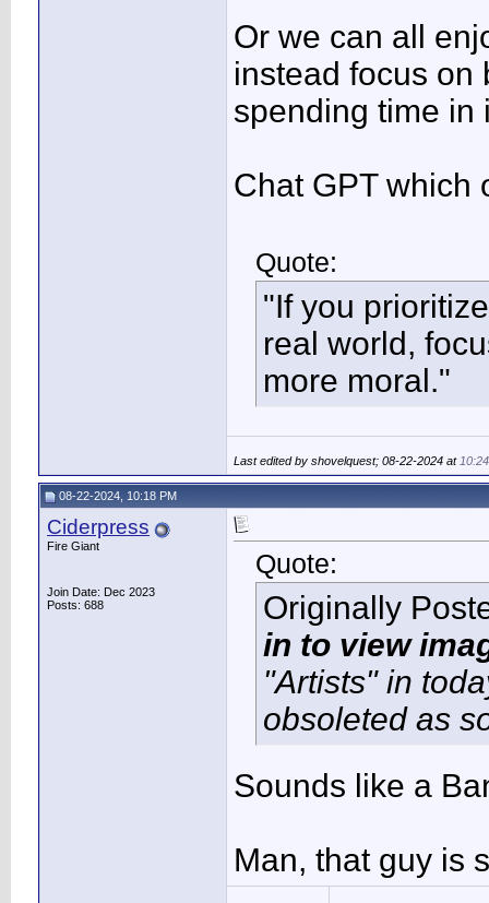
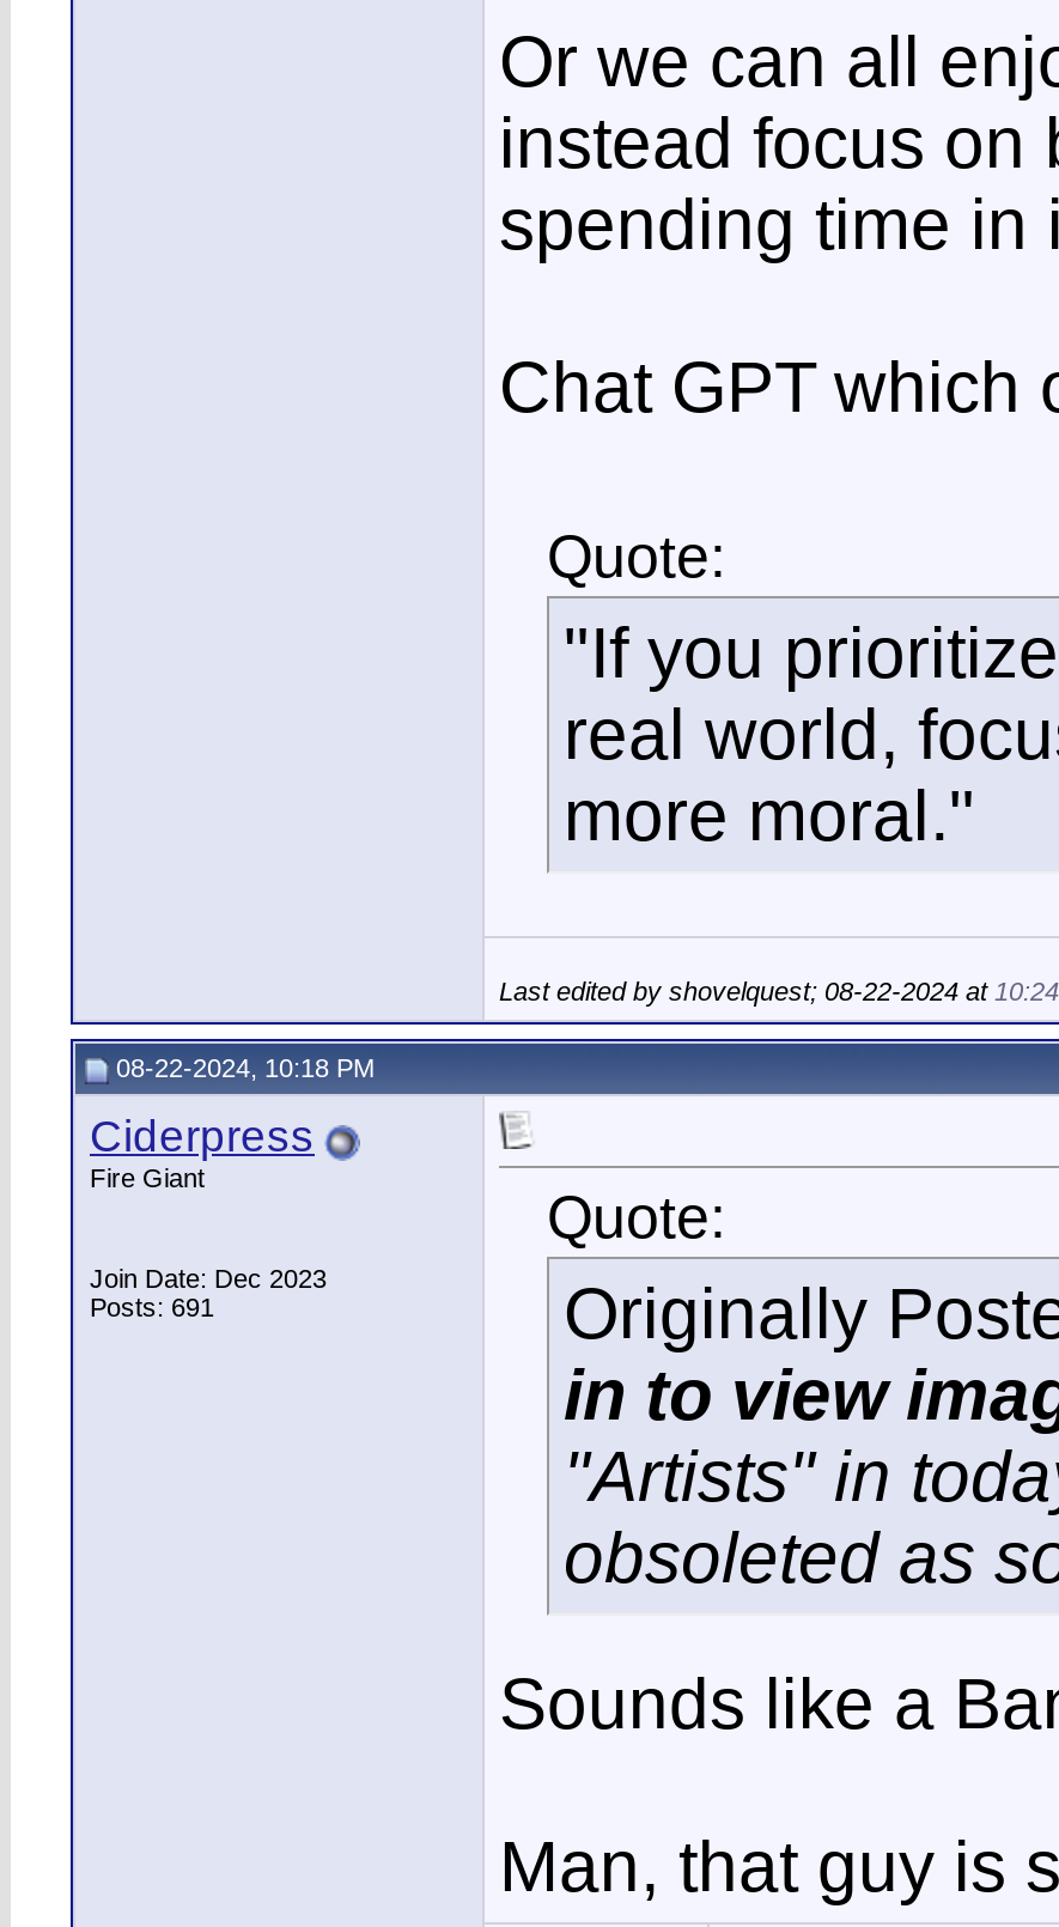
[47,598,104,611] Posts: 688 -> [90,1293,214,1321] Posts: 691

